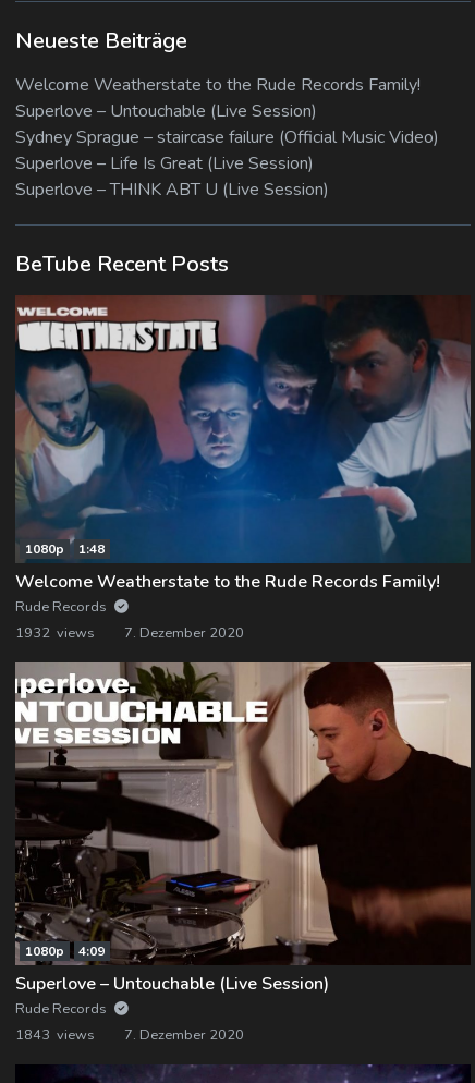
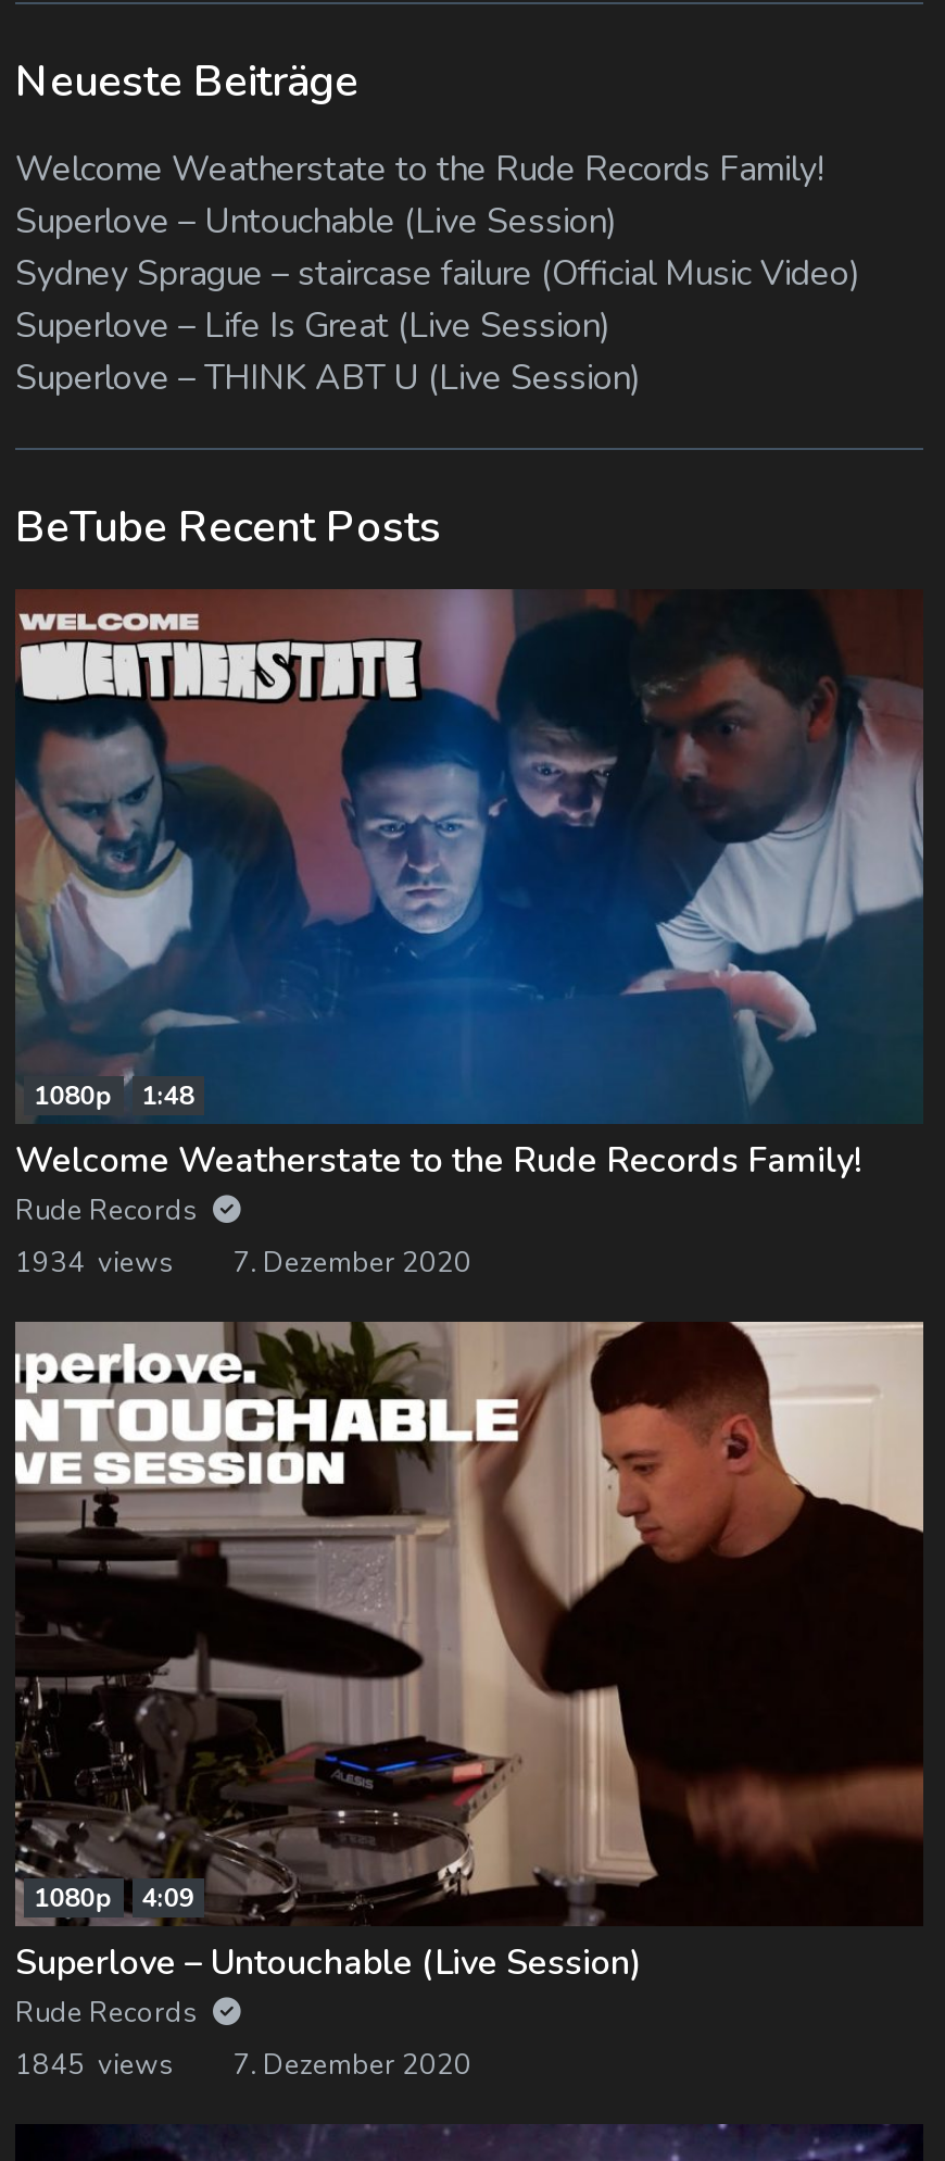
[15,623,244,643] 1932 views 7. Dezember 2020 -> [15,1243,471,1282] 1934 views 7. Dezember 2020
[15,1026,244,1045] 1843 views 7. Dezember 2020 -> [15,2046,471,2086] 1845 views 7. Dezember 2020

